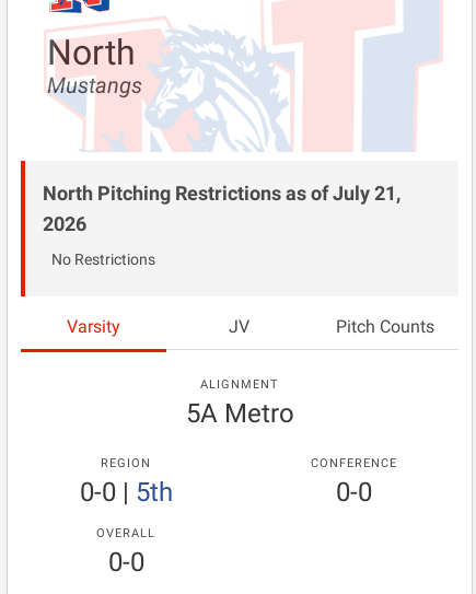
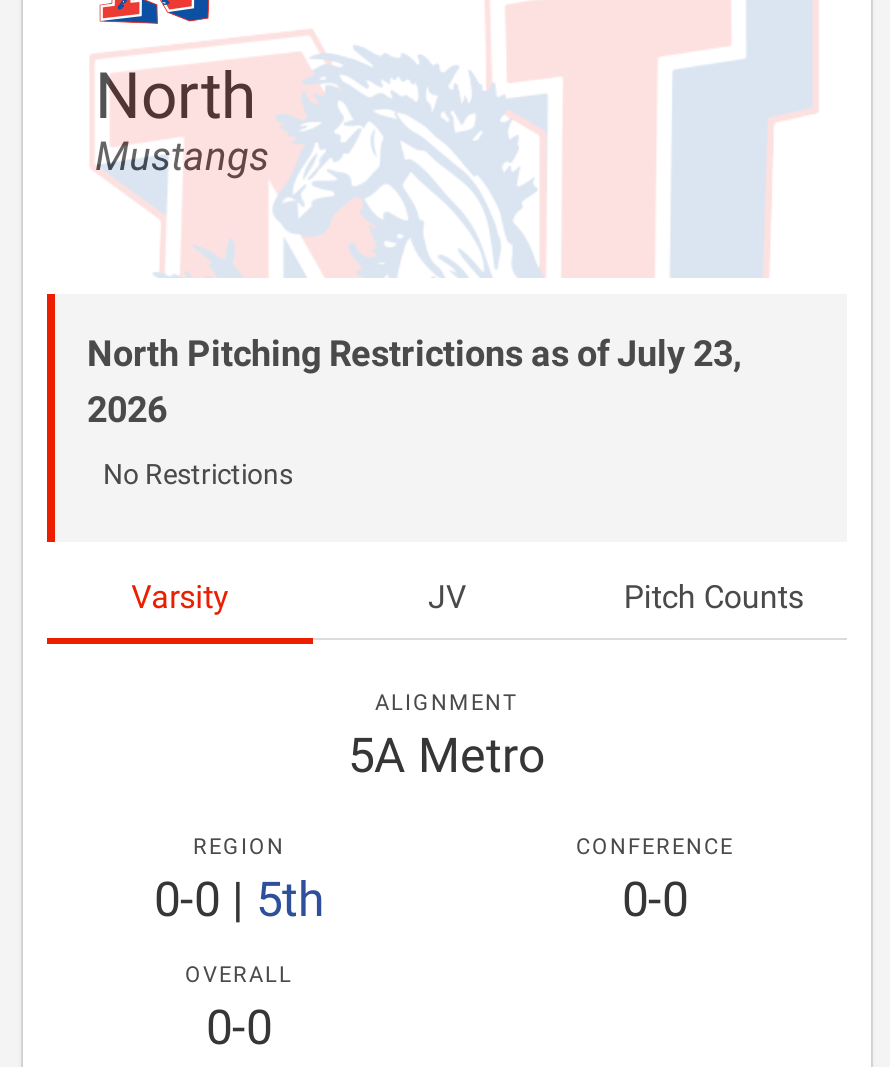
[43,182,400,205] North Pitching Restrictions as of July 21, -> [87,332,741,374] North Pitching Restrictions as of July 23,

